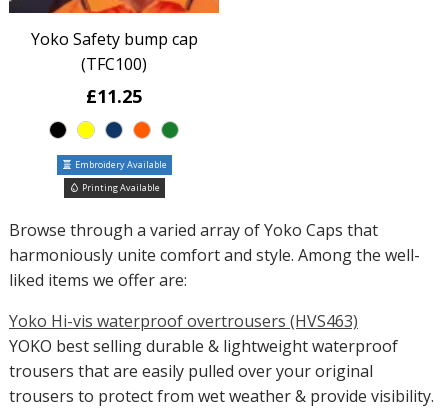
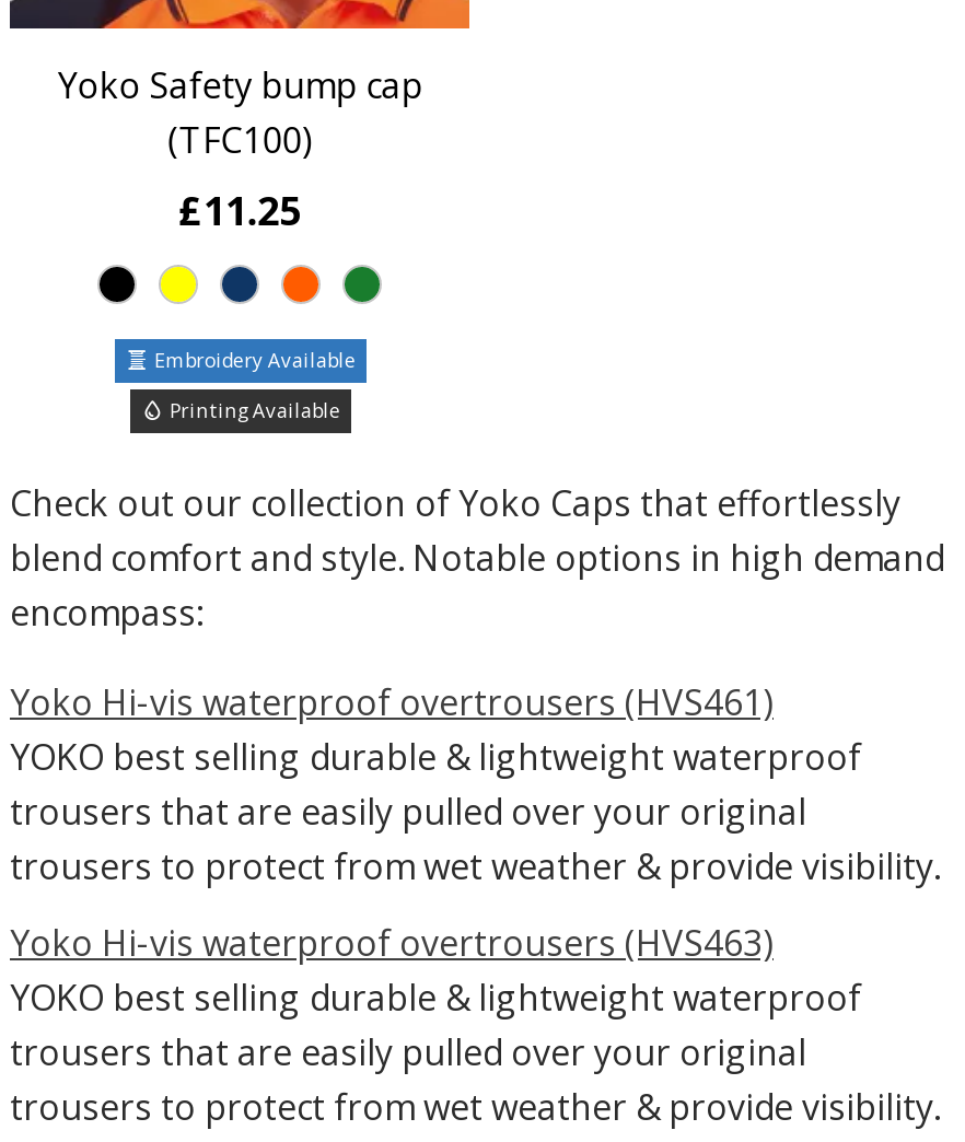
[9,219,420,291] Browse through a varied array of Yoko Caps that | harmoniously unite comfort and style. Among the well- | liked items we offer are: -> [10,480,944,891] Check out our collection of Yoko Caps that effortlessly | blend comfort and style. Notable options in high demand | encompass: | Yoko Hi-vis waterproof overtrousers (HVS461) | YOKO best selling durable & lightweight waterproof | trousers that are easily pulled over your original | trousers to protect from wet weather & provide visibility.

